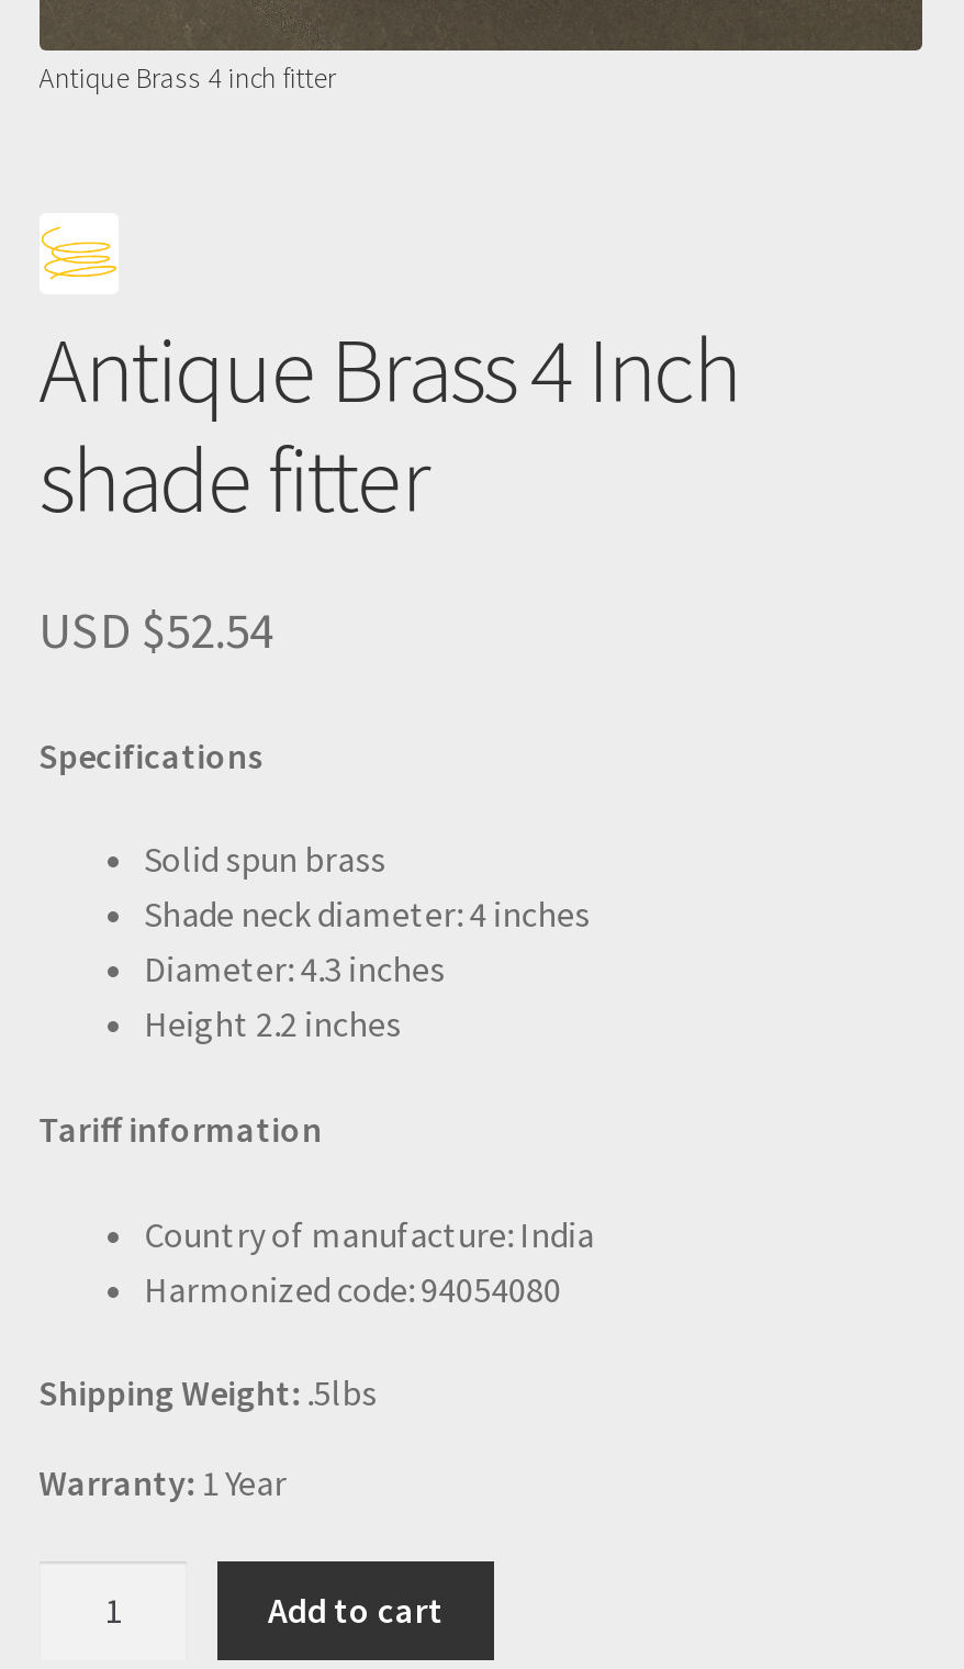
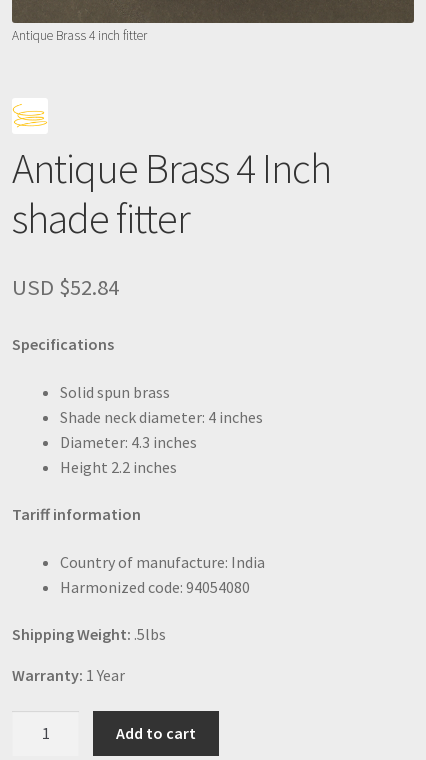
[39,599,274,661] USD $52.54 -> [12,273,119,301] USD $52.84

